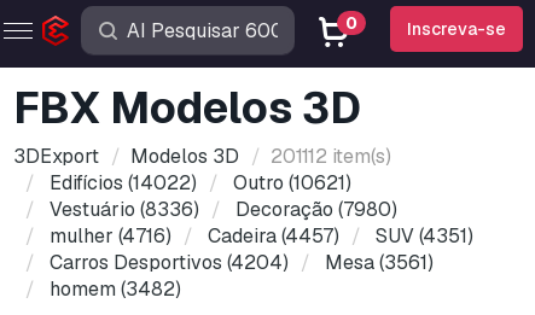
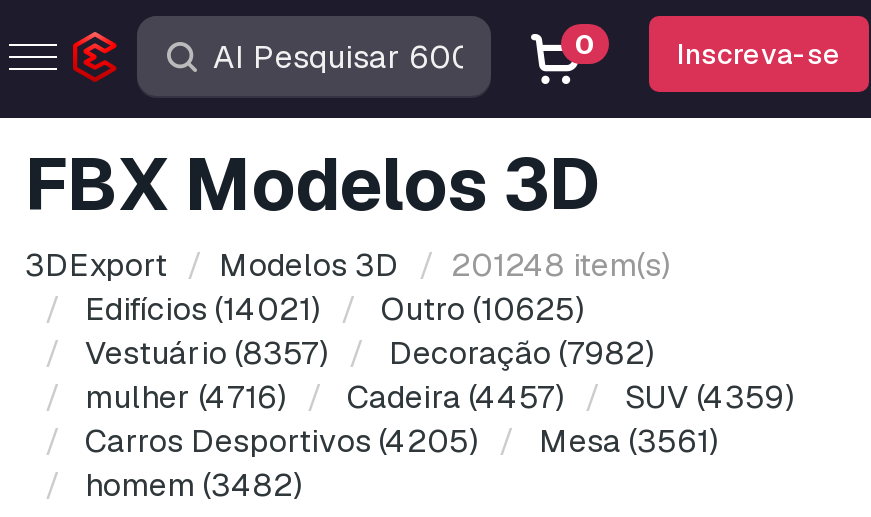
[13,144,391,169] 3DExport Modelos 3D 201112 item(s) -> [25,244,671,286] 3DExport Modelos 3D 201248 item(s)
[50,170,197,196] Edifícios (14022) -> [85,288,321,330] Edifícios (14021)
[233,170,351,196] Outro (10621) -> [381,288,585,330] Outro (10625)
[50,197,199,222] Vestuário (8336) -> [85,332,329,374] Vestuário (8357)
[235,197,397,222] Decoração (7980) -> [389,332,655,374] Decoração (7982)
[50,223,473,249] mulher (4716) Cadeira (4457) SUV (4351) -> [85,376,795,418] mulher (4716) Cadeira (4457) SUV (4359)
[50,250,289,275] Carros Desportivos (4204) -> [85,420,479,462] Carros Desportivos (4205)

